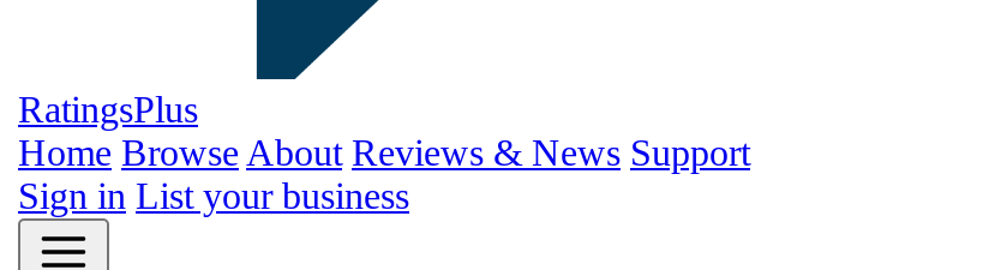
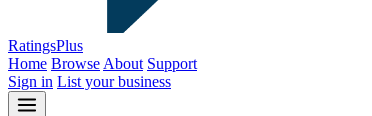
[18,132,750,173] Home Browse About Reviews & News Support -> [8,55,197,72] Home Browse About Support

